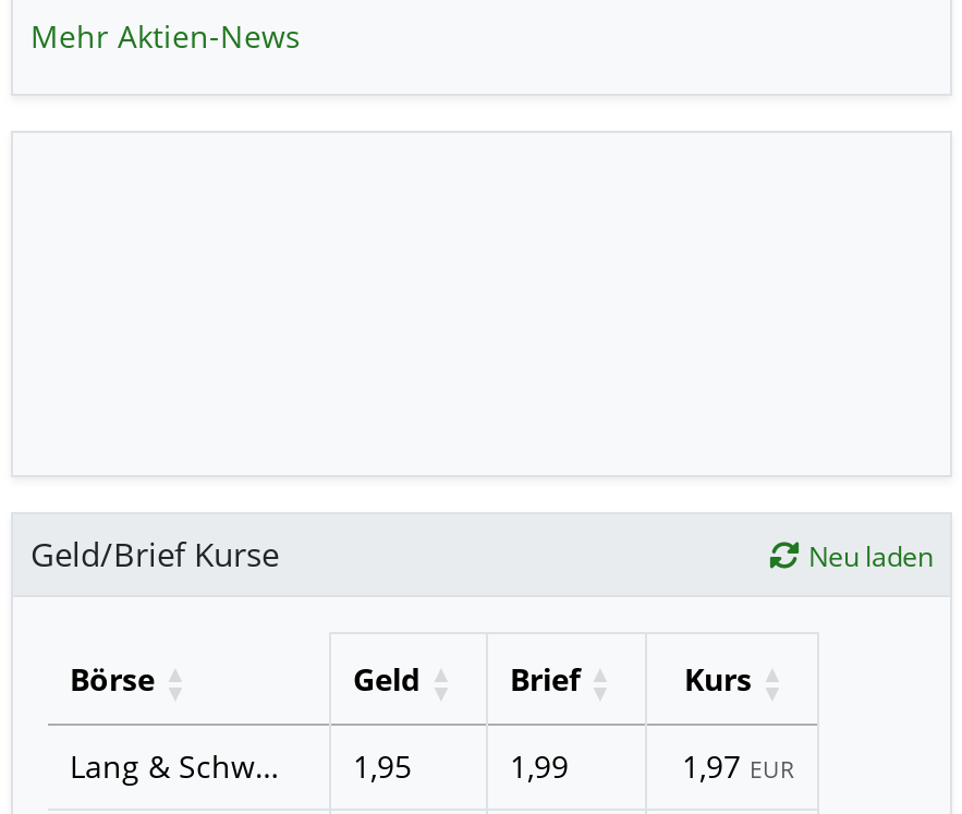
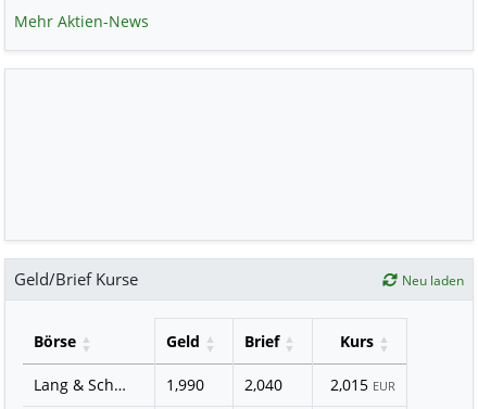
[353,745,412,787] 1,95 -> [166,374,204,395] 1,990
[510,745,569,787] 1,99 -> [244,374,282,395] 2,040
[682,745,795,787] 1,97 EUR -> [330,374,395,395] 2,015 EUR

